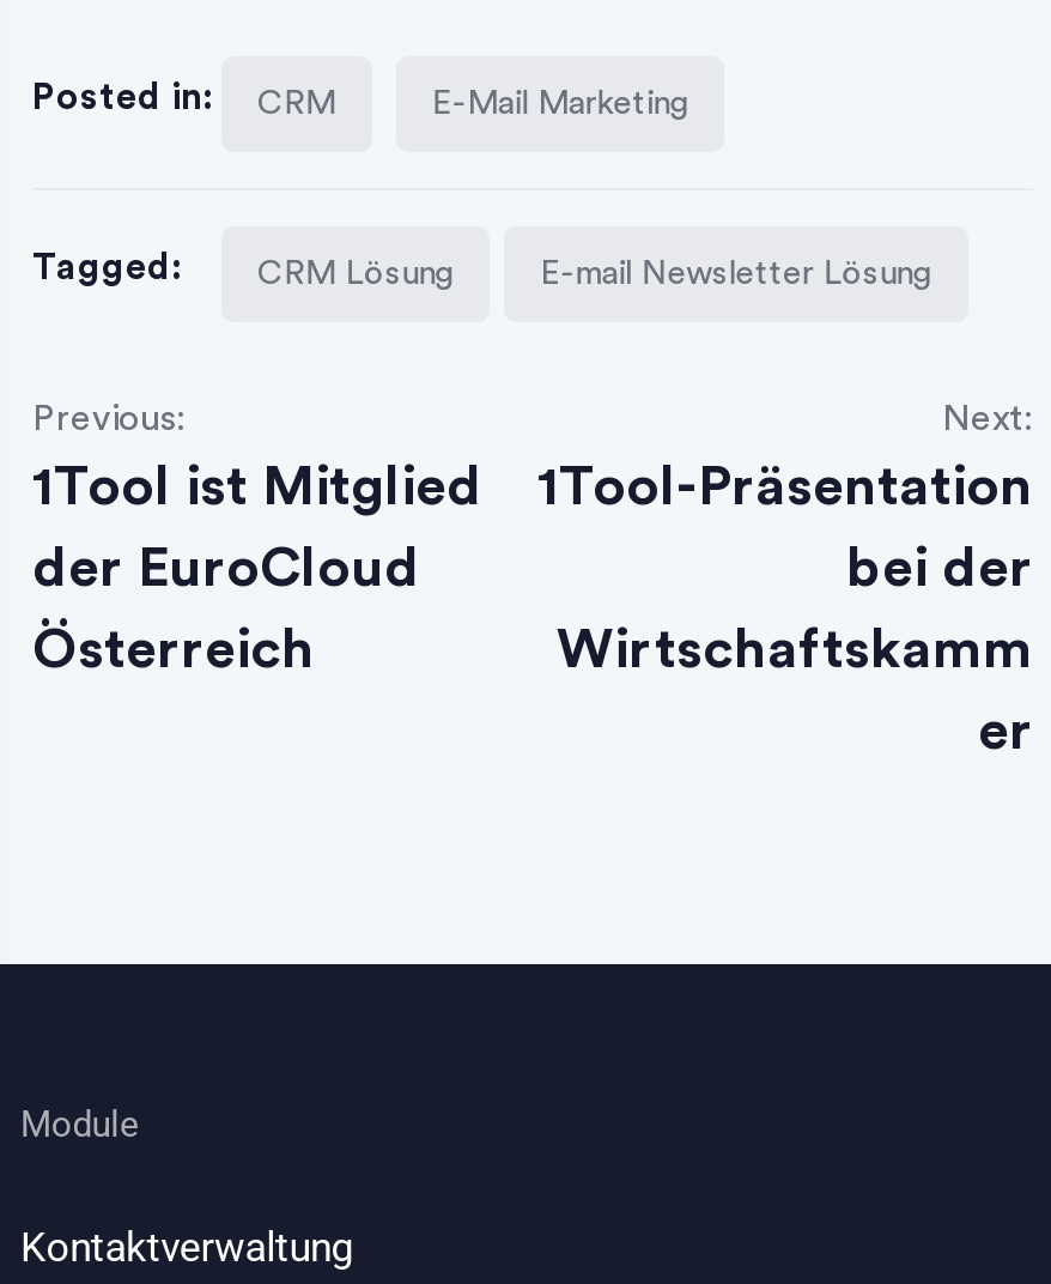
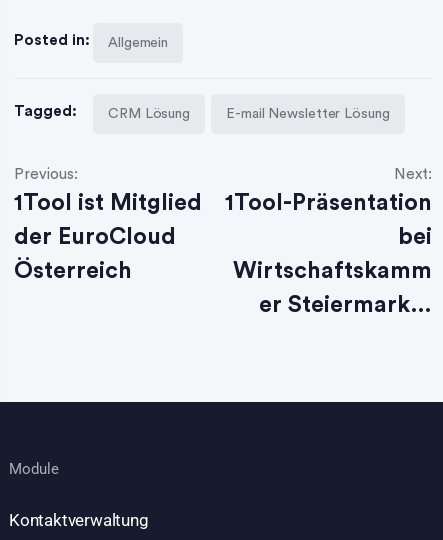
[257,88,689,122] CRM | E-Mail Marketing -> [108,36,168,50] Allgemein
[846,541,1033,596] bei der -> [398,225,432,248] bei
[978,704,1033,759] er -> [259,293,432,316] er Steiermark…

